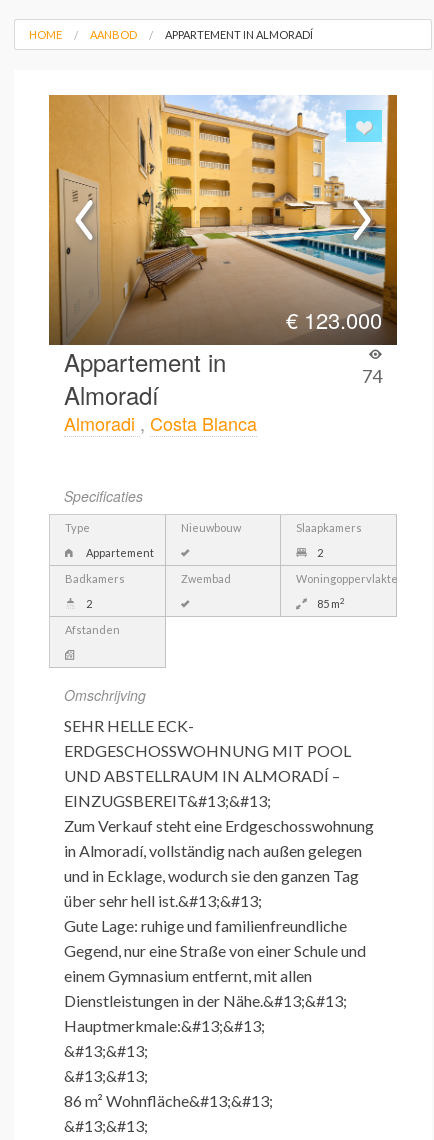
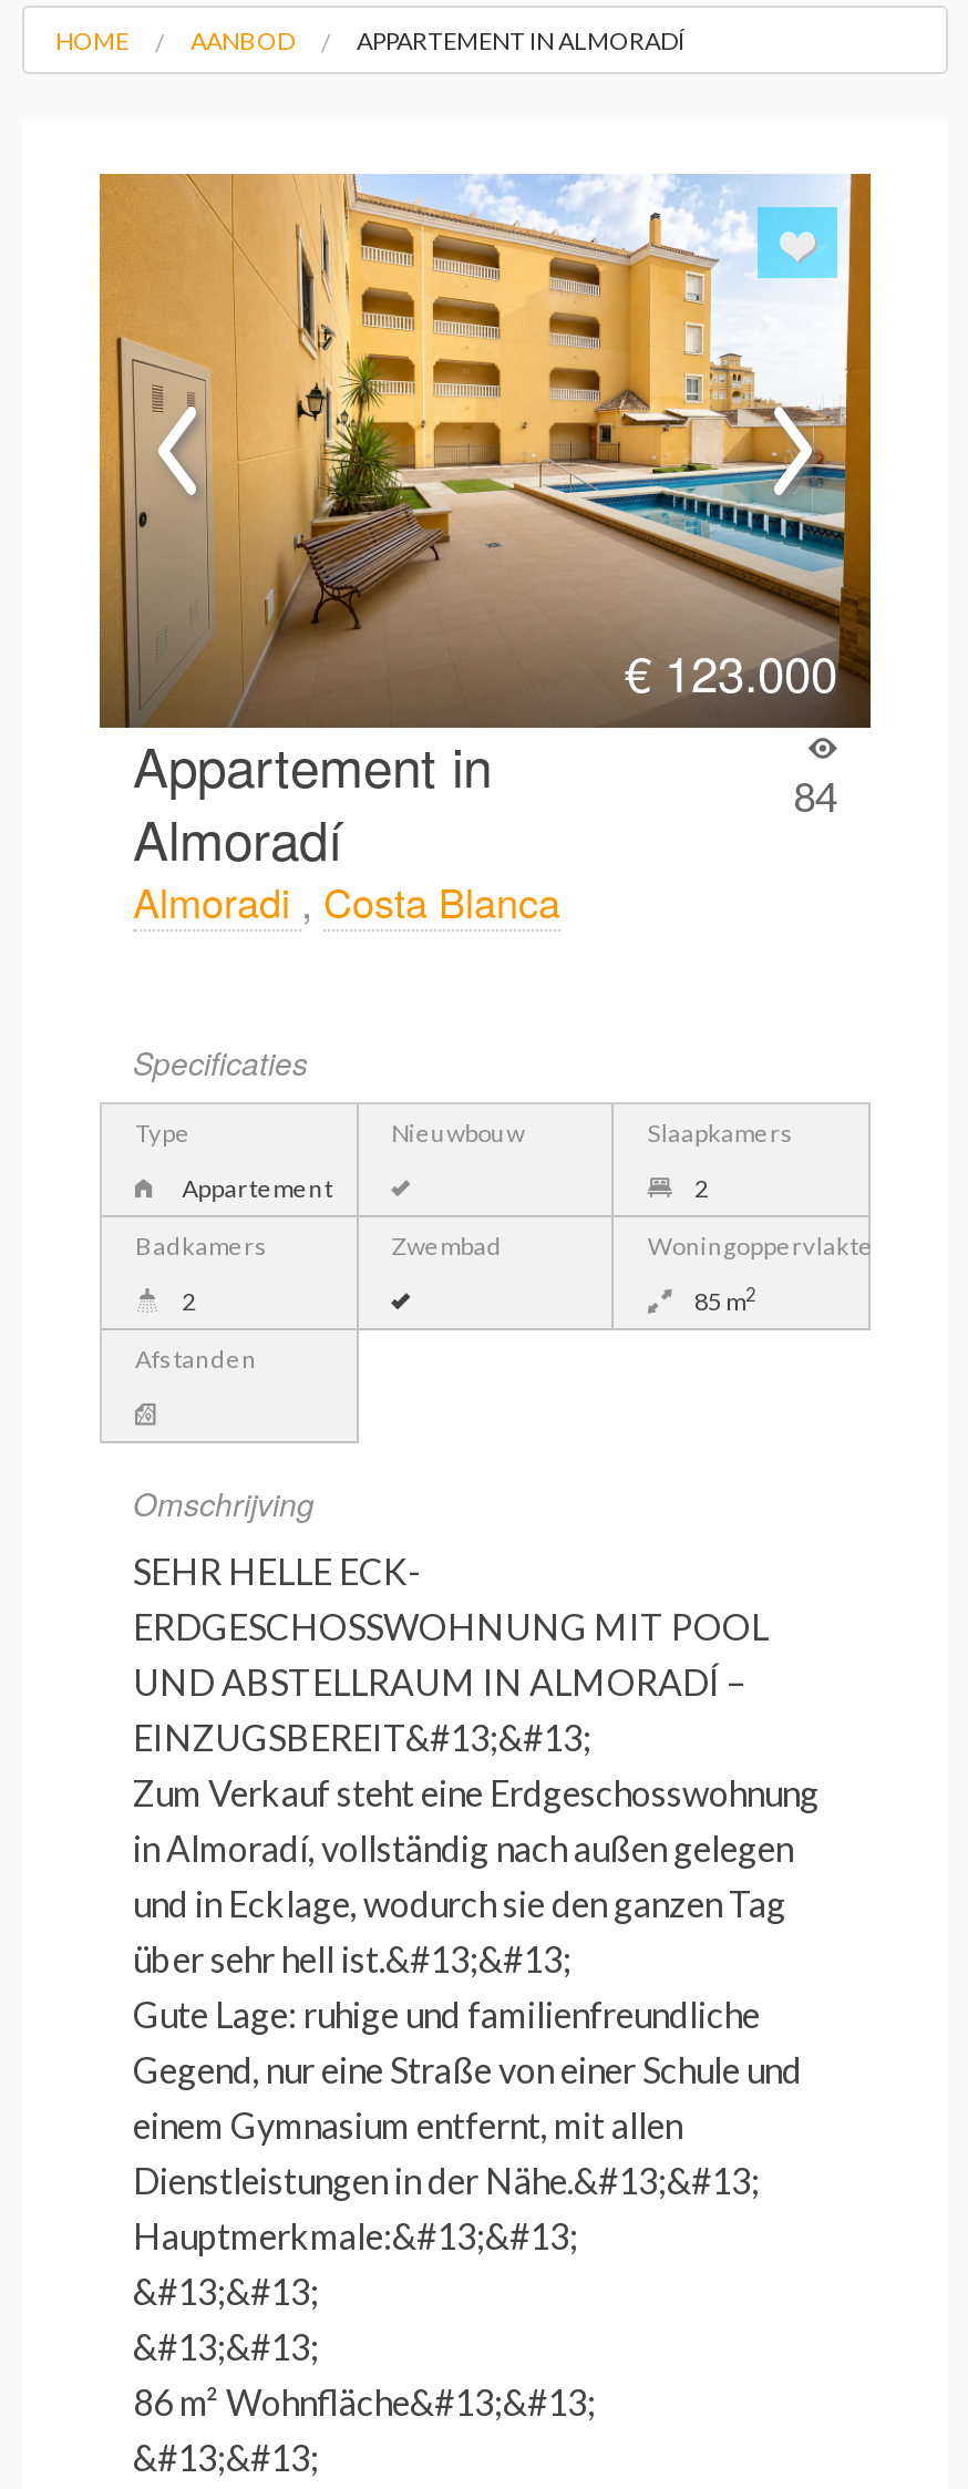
[362,365,382,387] 74 -> [793,772,837,821] 84

